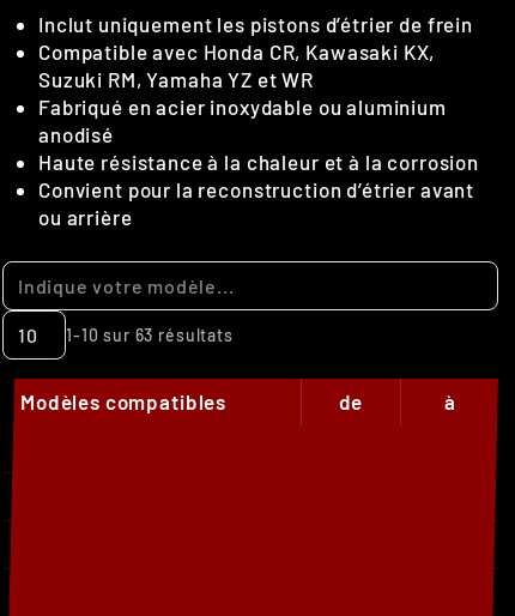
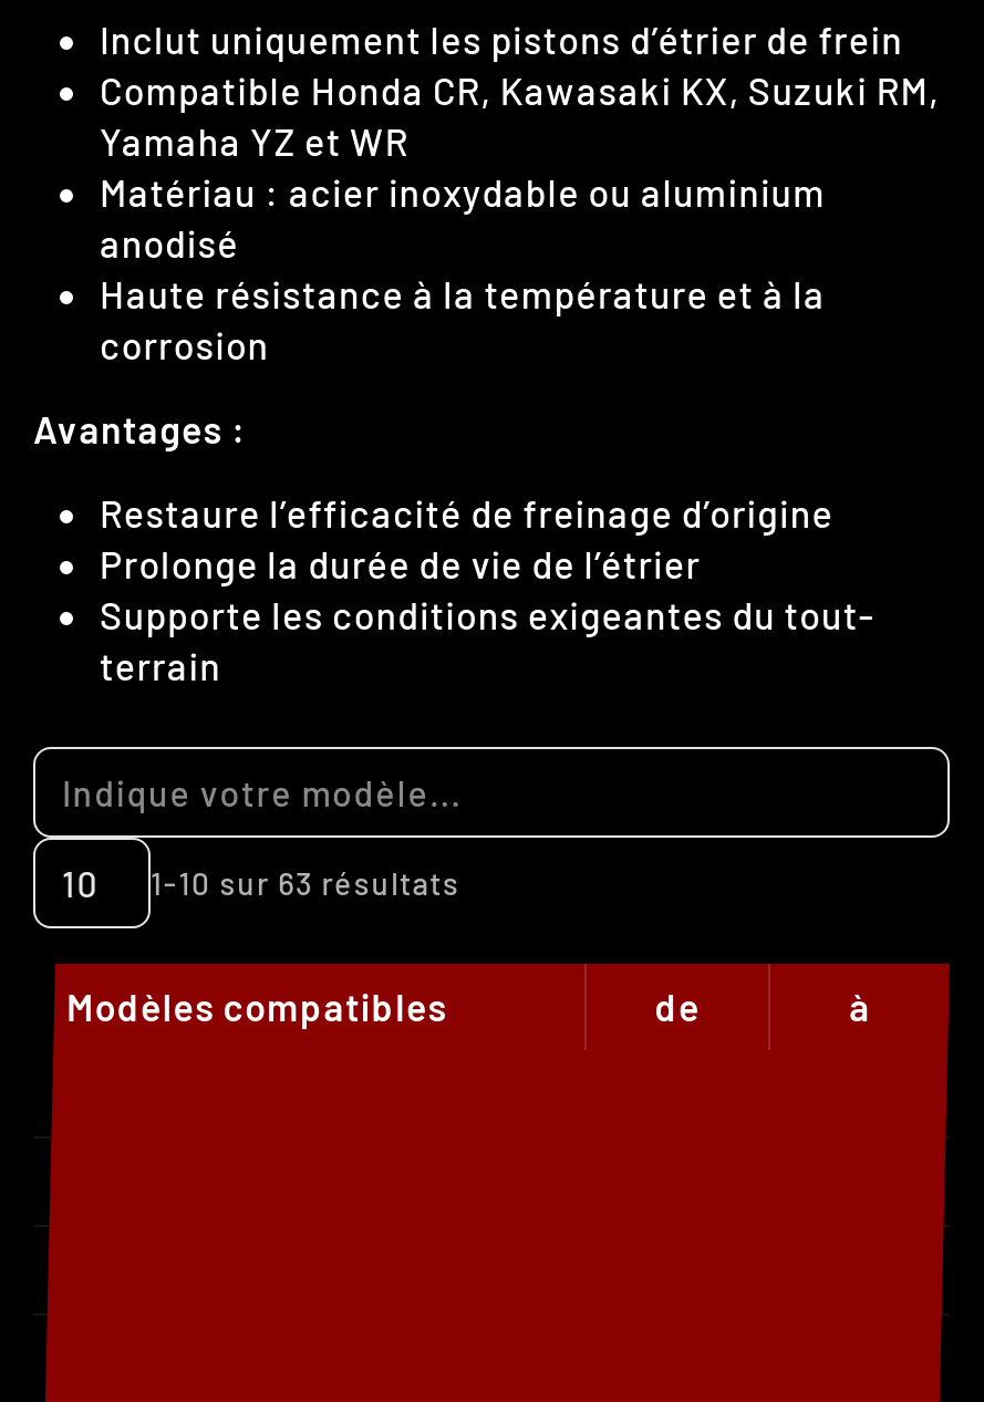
[38,39,447,118] Compatible avec Honda CR, Kawasaki KX, | Suzuki RM, Yamaha YZ et WR | Fabriqué en acier inoxydable ou aluminium -> [100,66,940,212] Compatible Honda CR, Kawasaki KX, Suzuki RM, | Yamaha YZ et WR | Matériau : acier inoxydable ou aluminium
[38,149,479,228] Haute résistance à la chaleur et à la corrosion | Convient pour la reconstruction d’étrier avant | ou arrière -> [33,270,876,686] Haute résistance à la température et à la | corrosion | Avantages : | Restaure l’efficacité de freinage d’origine | Prolonge la durée de vie de l’étrier | Supporte les conditions exigeantes du tout- | terrain

